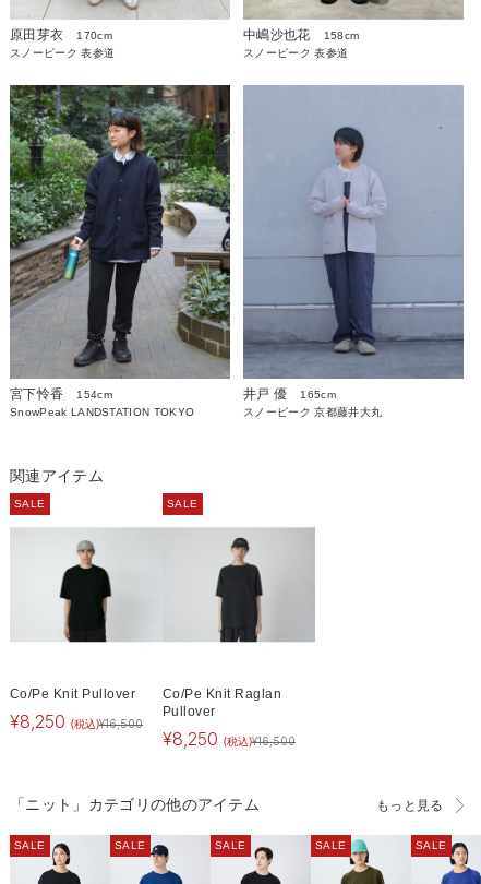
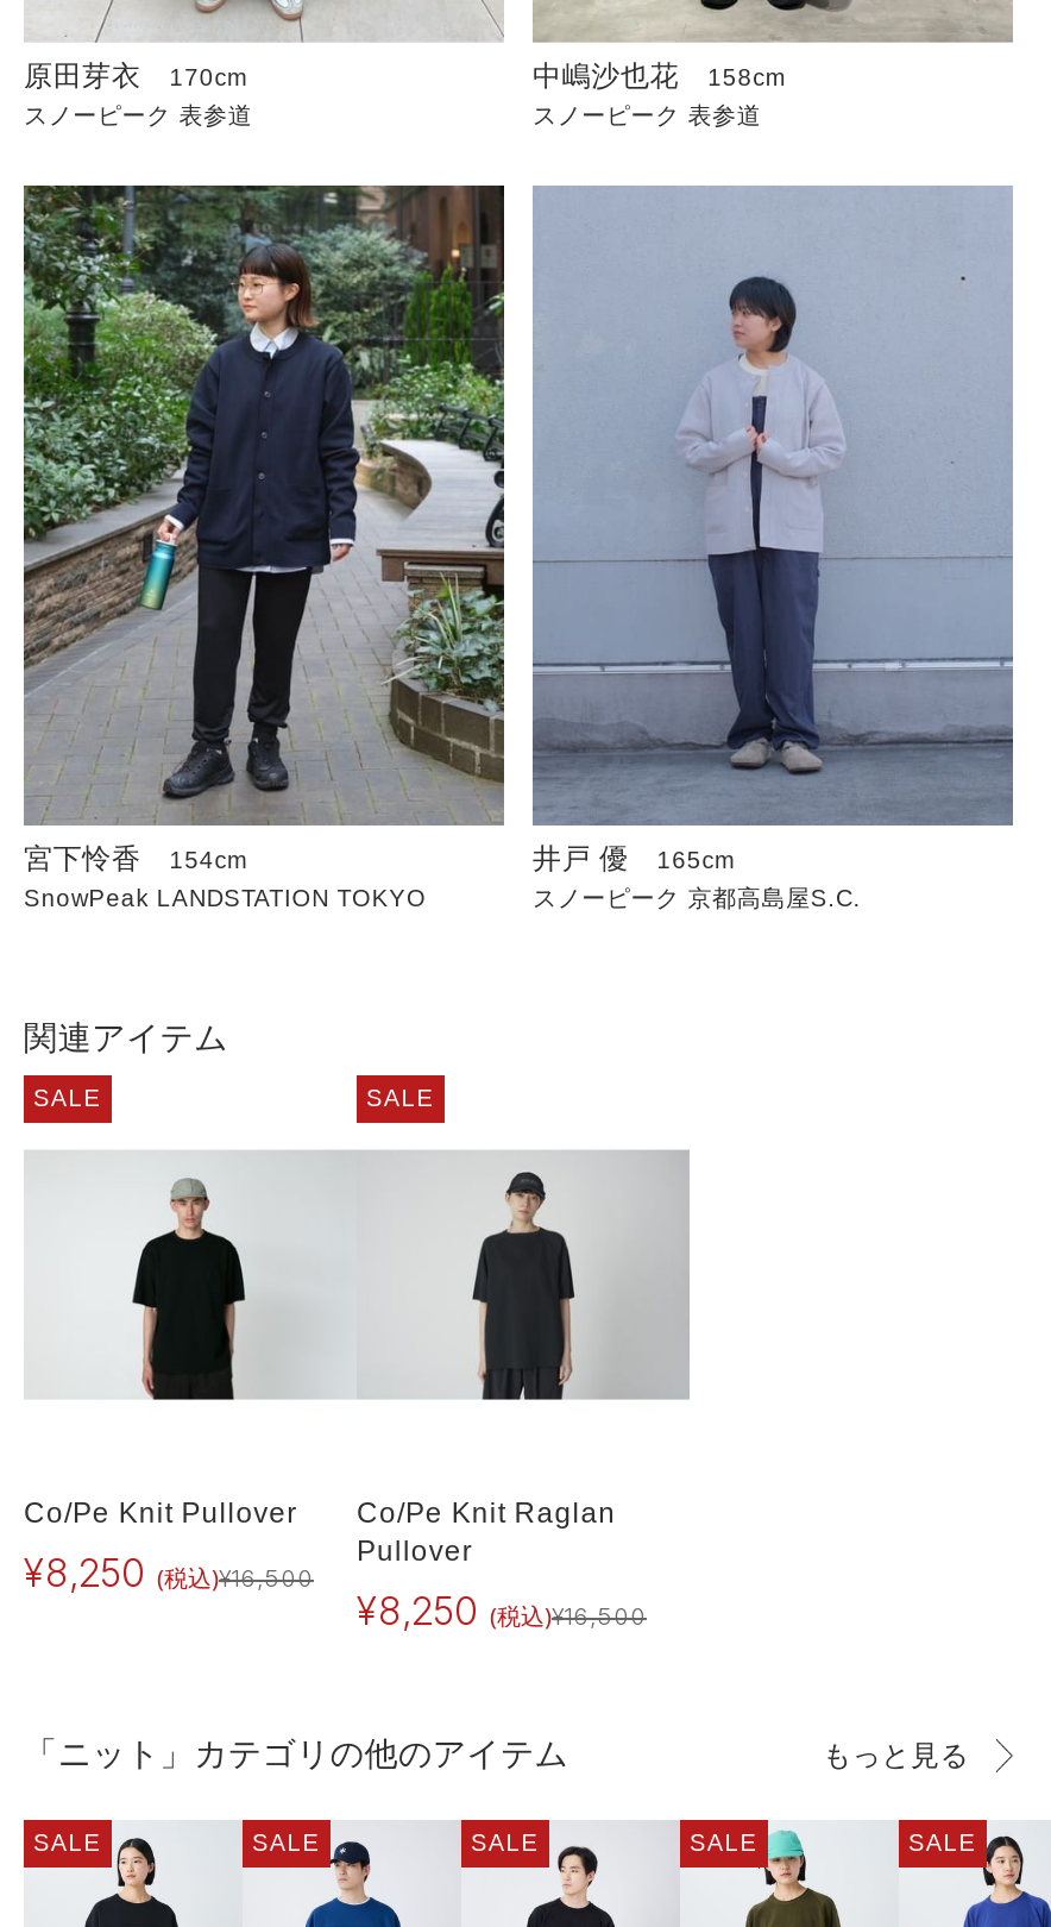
[243,406,382,418] スノーピーク 京都藤井大丸 -> [533,885,861,911] スノーピーク 京都高島屋S.C.

